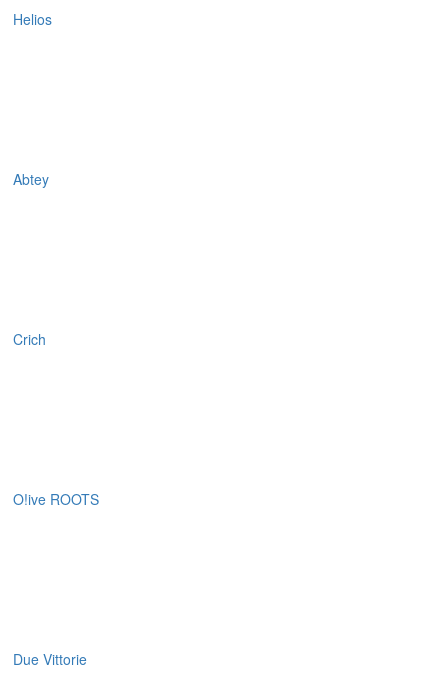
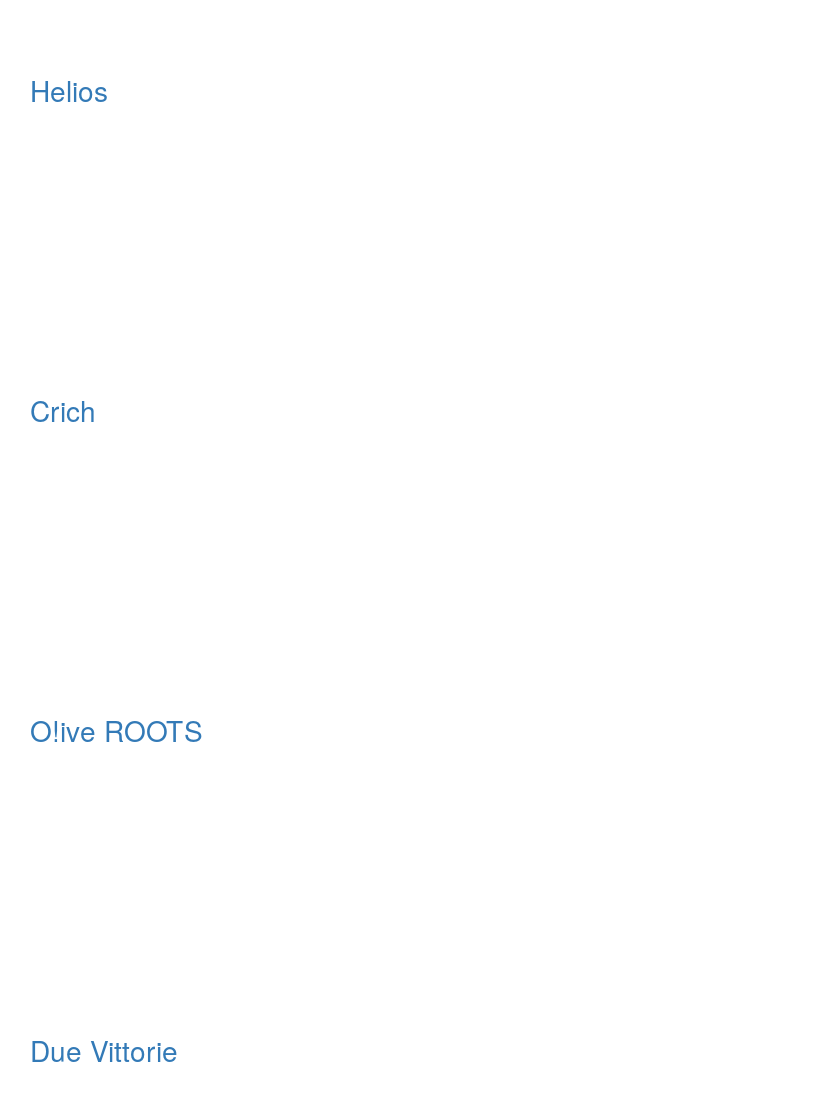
[13,169,49,189] Abtey -> none

